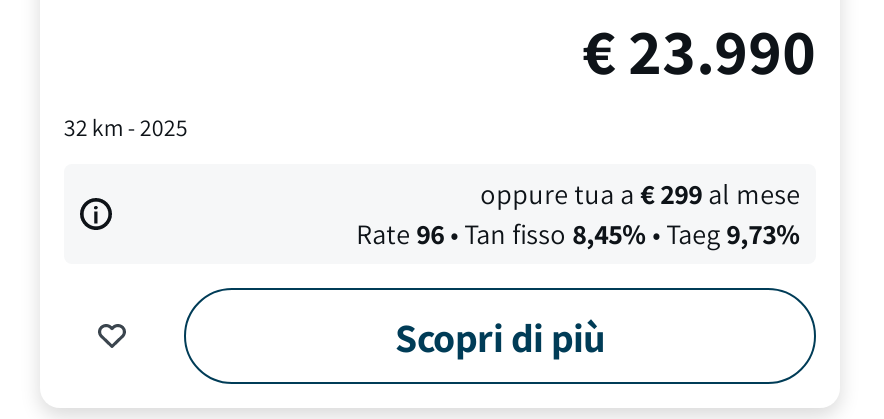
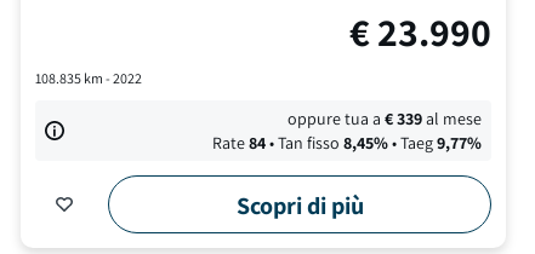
[64,113,188,143] 32 km - 2025 -> [35,69,142,87] 108.835 km - 2022
[480,177,800,213] oppure tua a €299 al mese -> [288,108,482,130] oppure tua a €339 al mese
[356,217,800,253] Rate 96 • Tan fisso 8,45% • Taeg 9,73% -> [212,132,482,154] Rate 84 • Tan fisso 8,45% • Taeg 9,77%

